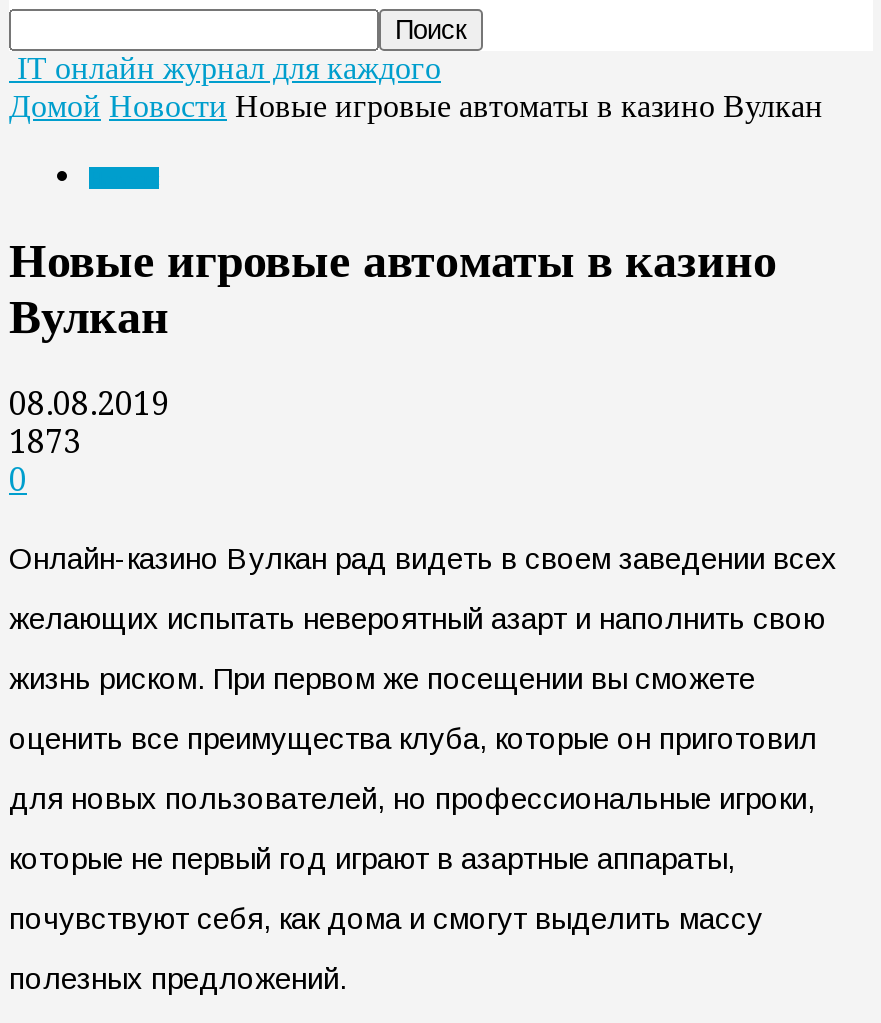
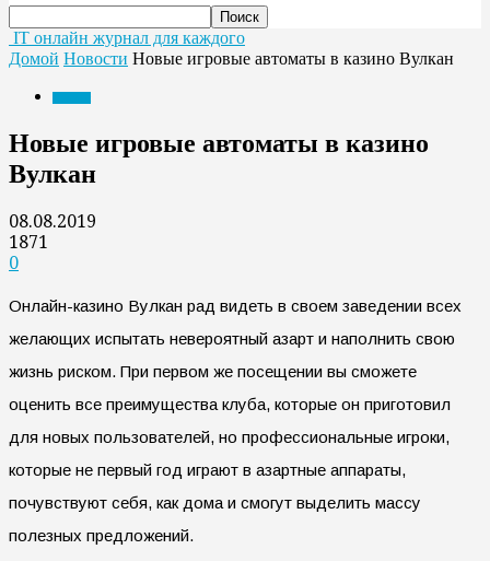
[9,423,81,461] 1873 -> [9,232,48,252] 1871

